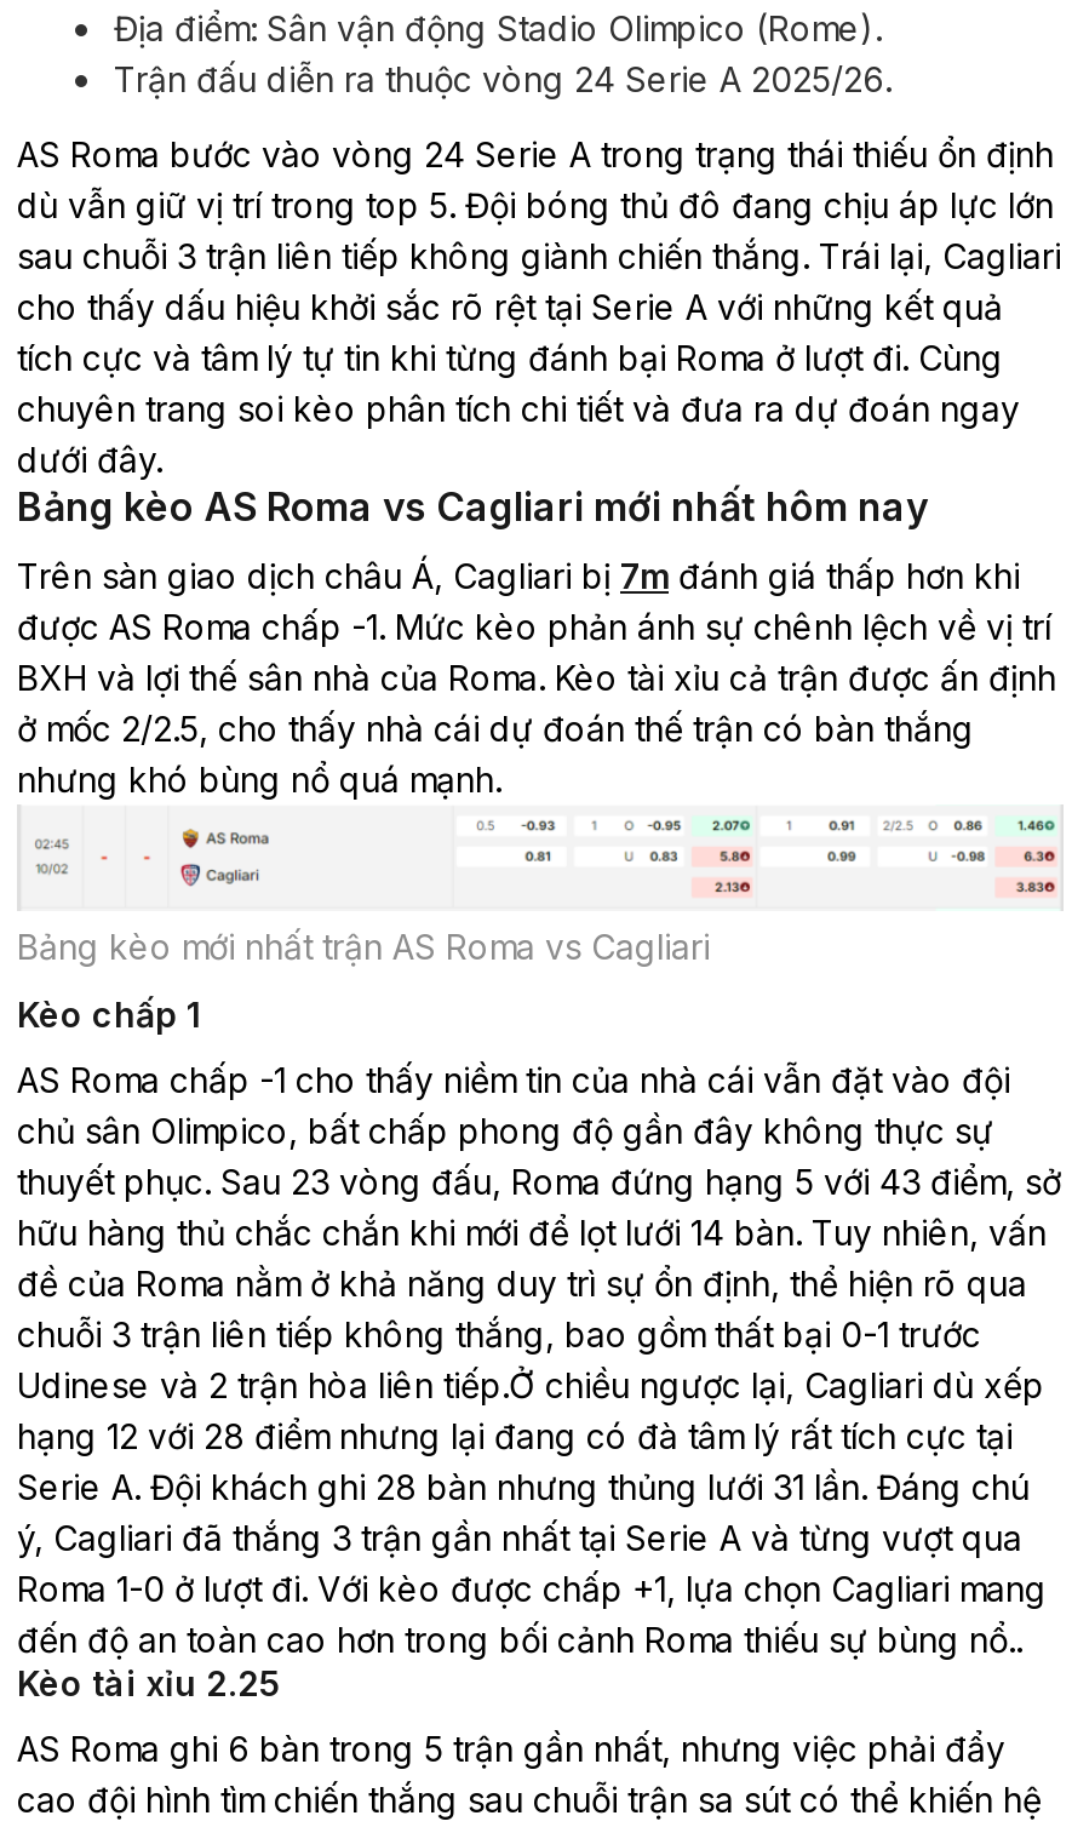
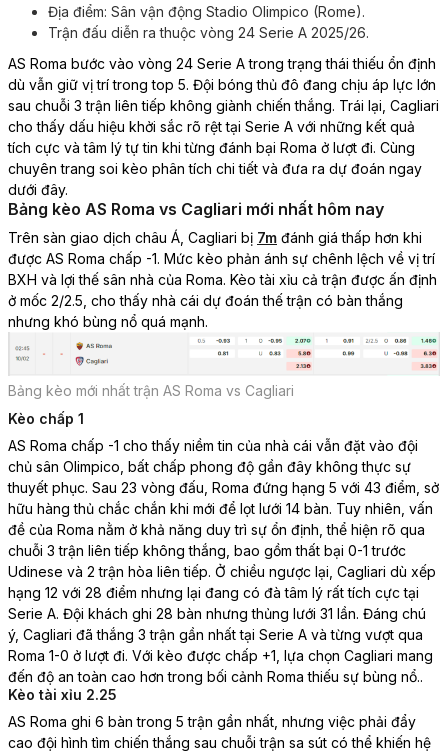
[17,1365,1044,1406] Udinese và 2 trận hòa liên tiếp.Ở chiều ngược lại, Cagliari dù xếp -> [8,563,436,580] Udinese và 2 trận hòa liên tiếp. Ở chiều ngược lại, Cagliari dù xếp

